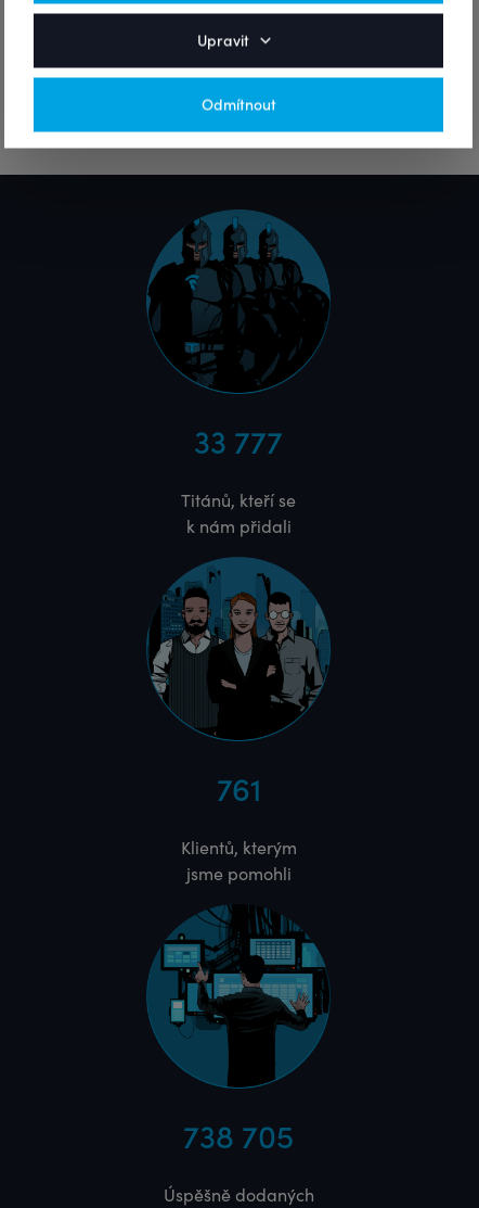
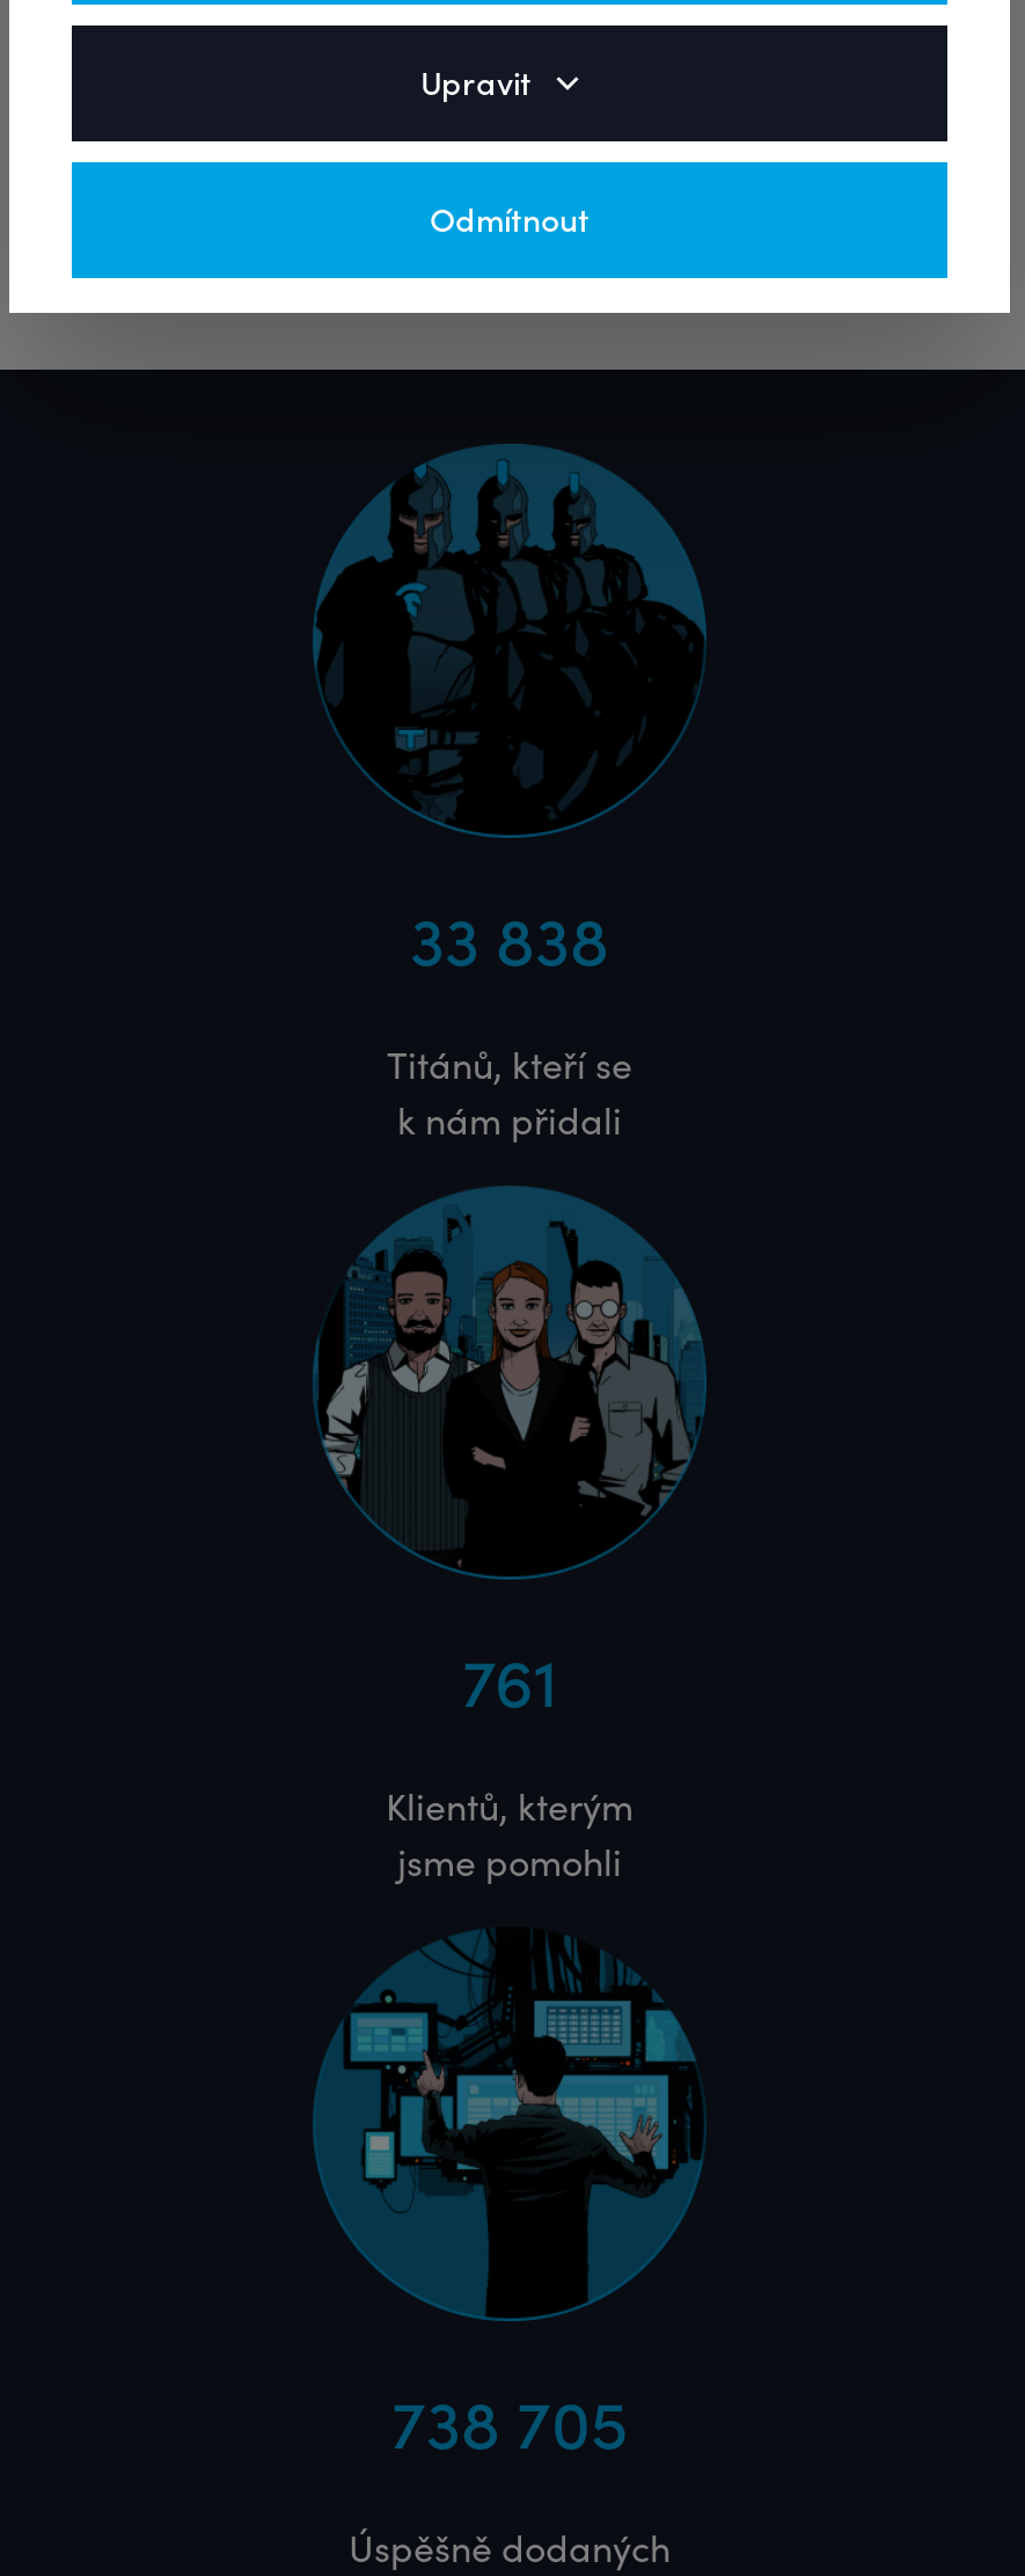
[194,423,283,463] 33 777 -> [410,899,609,985] 33 838

